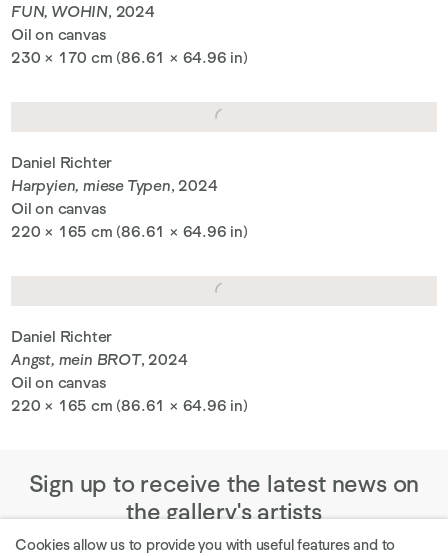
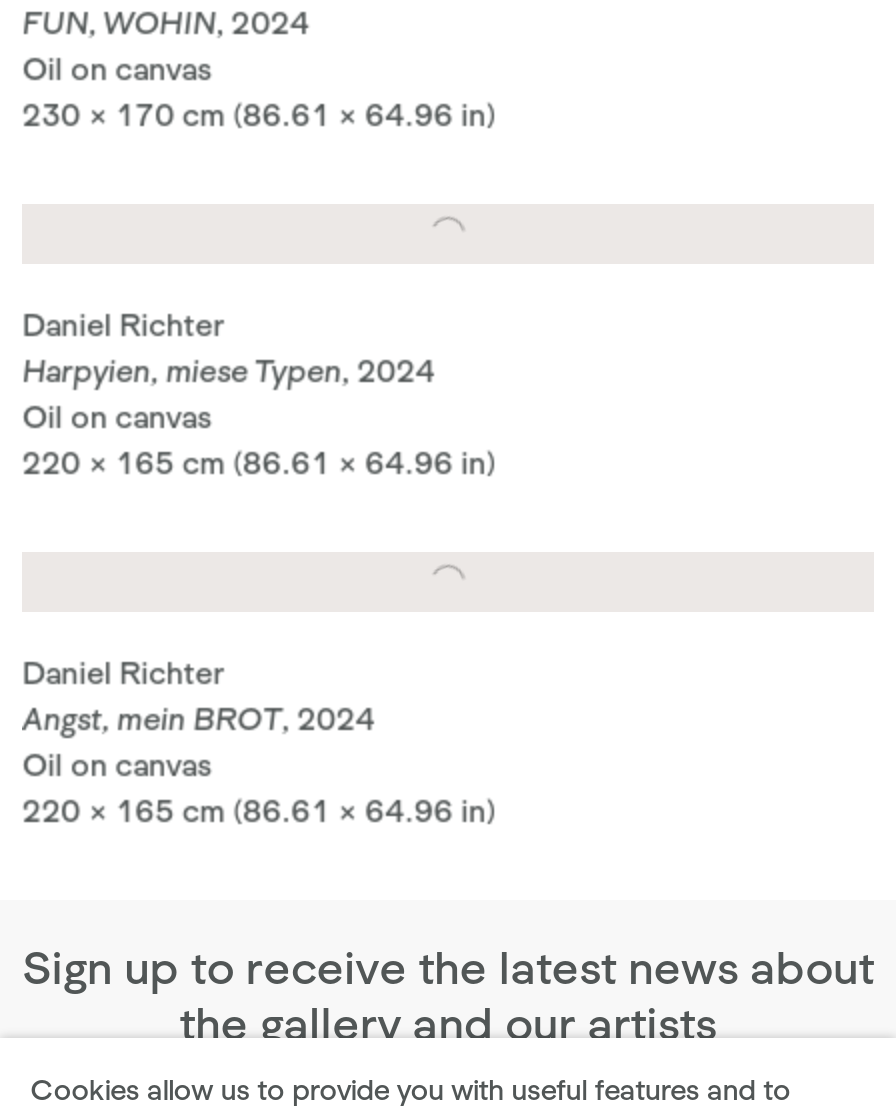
[29,470,419,525] Sign up to receive the latest news on | the gallery's artists -> [22,940,874,1050] Sign up to receive the latest news about | the gallery and our artists

